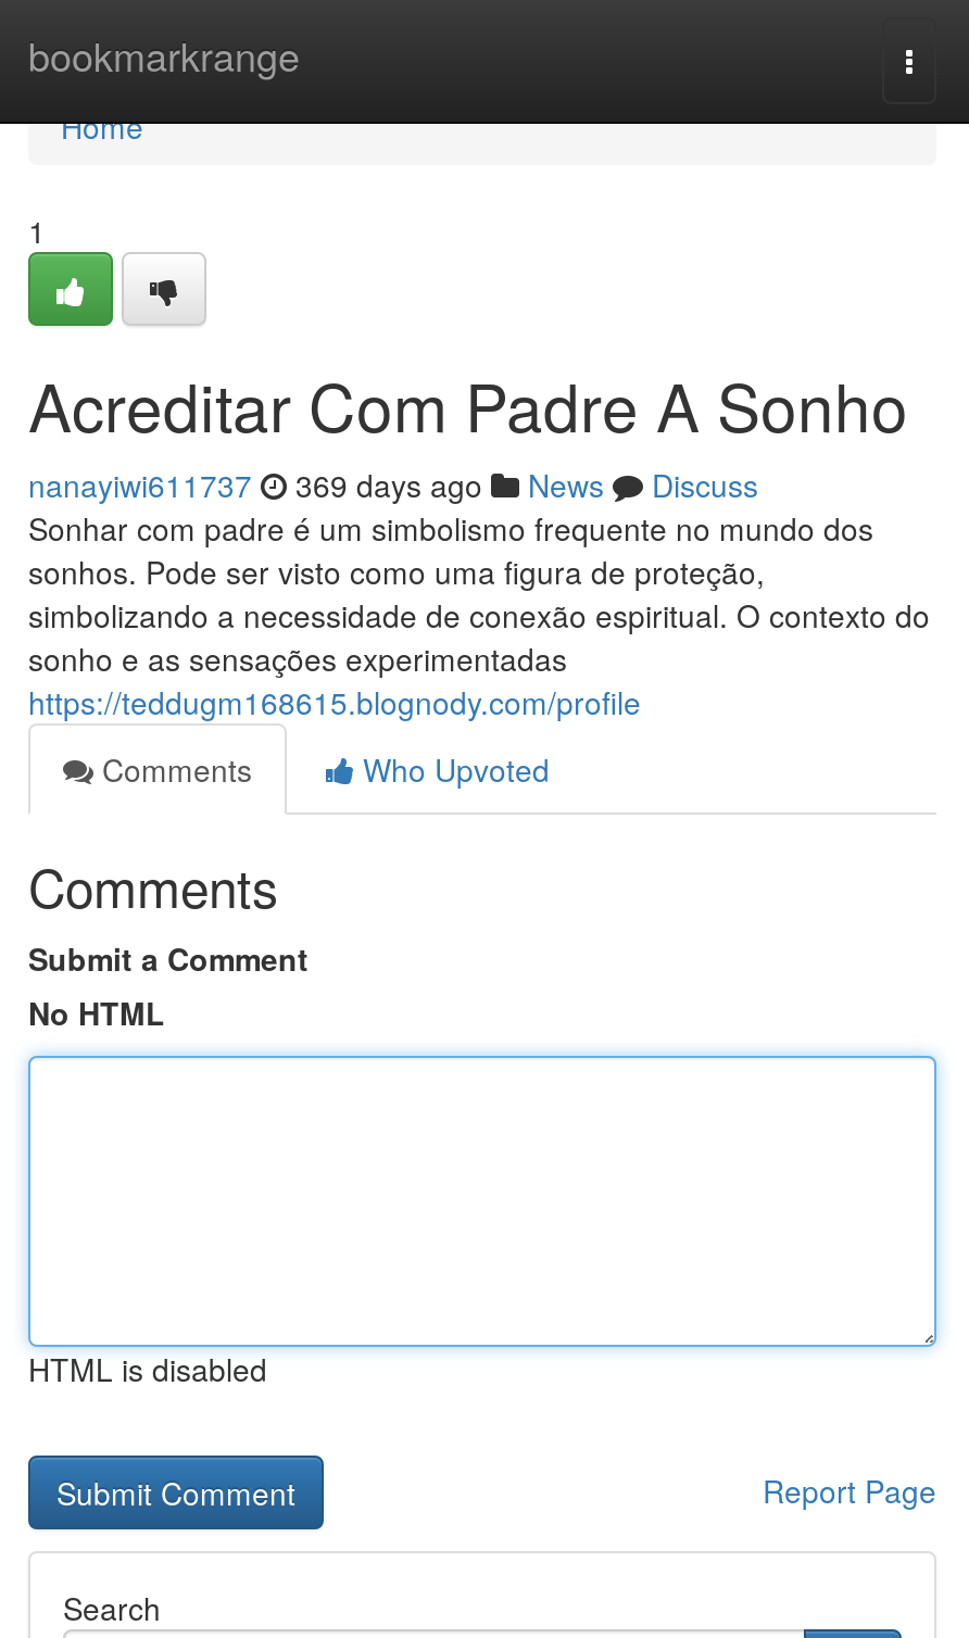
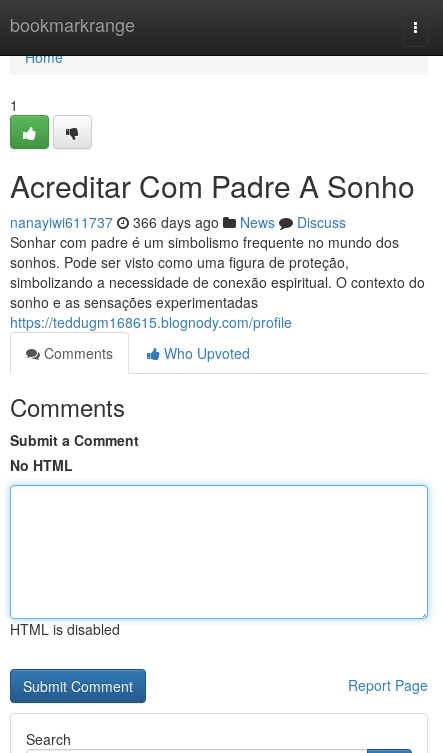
[28,463,758,506] nanayiwi611737 369 days ago News Discuss -> [10,212,346,232] nanayiwi611737 366 days ago News Discuss

